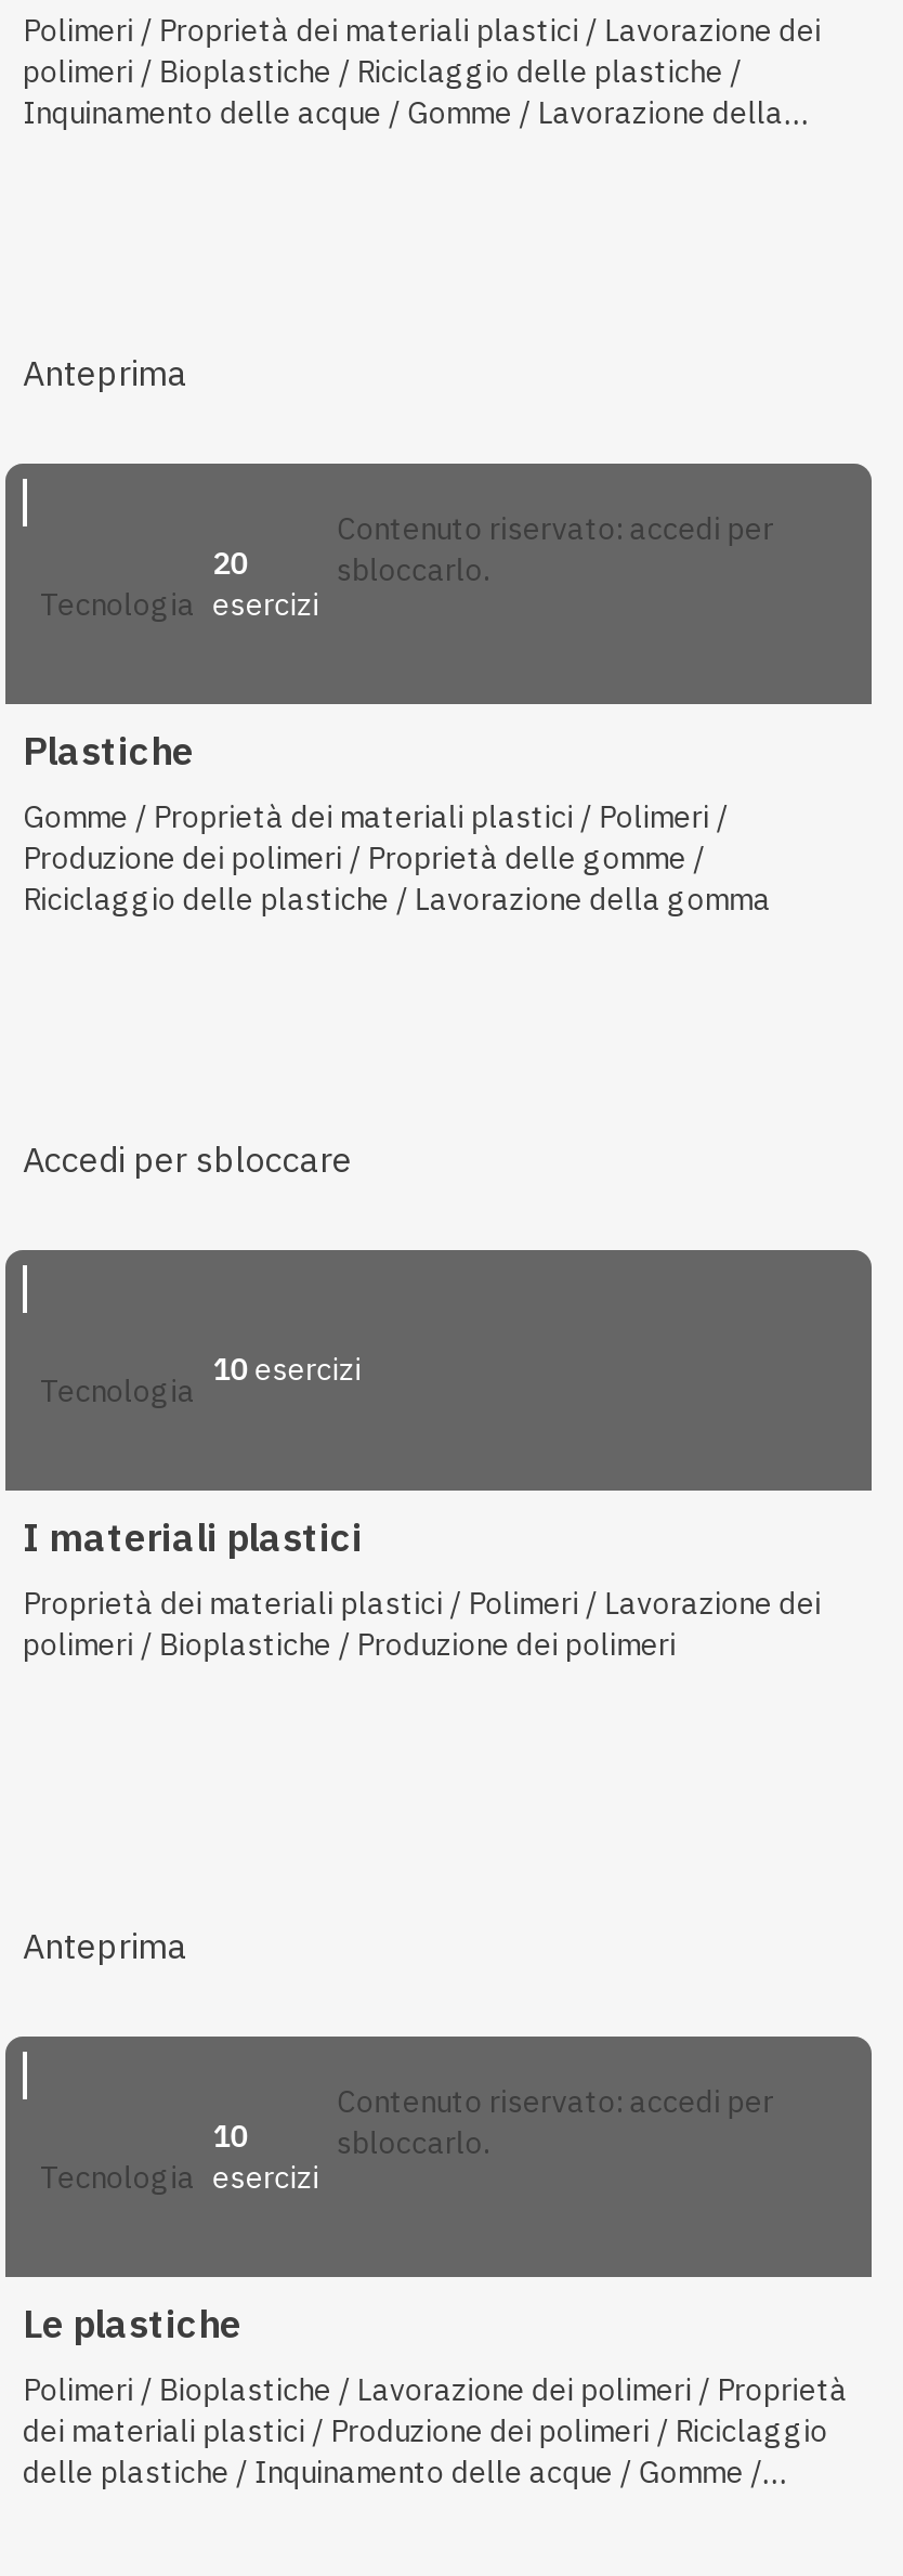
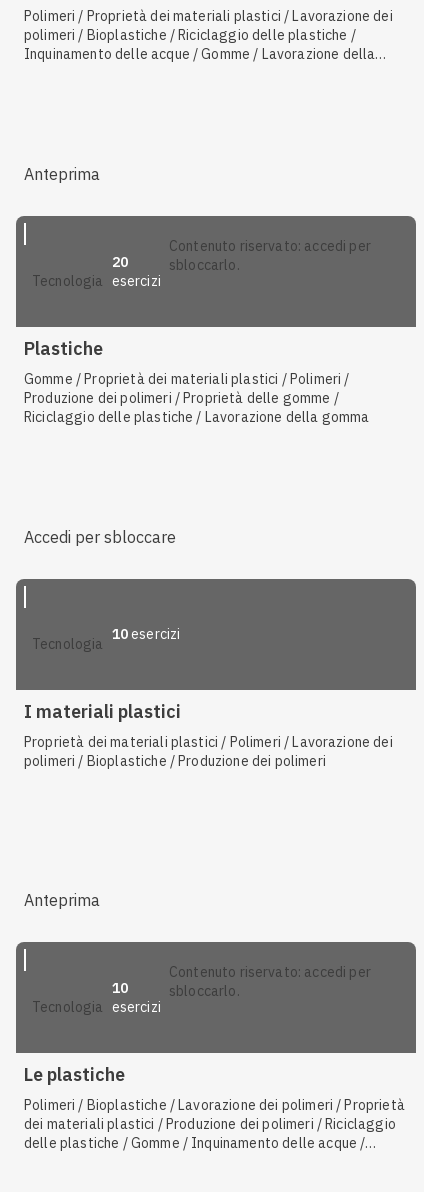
[23,2454,762,2493] delle plastiche / Inquinamento delle acque / Gomme / -> [24,1134,365,1152] delle plastiche / Gomme / Inquinamento delle acque /

